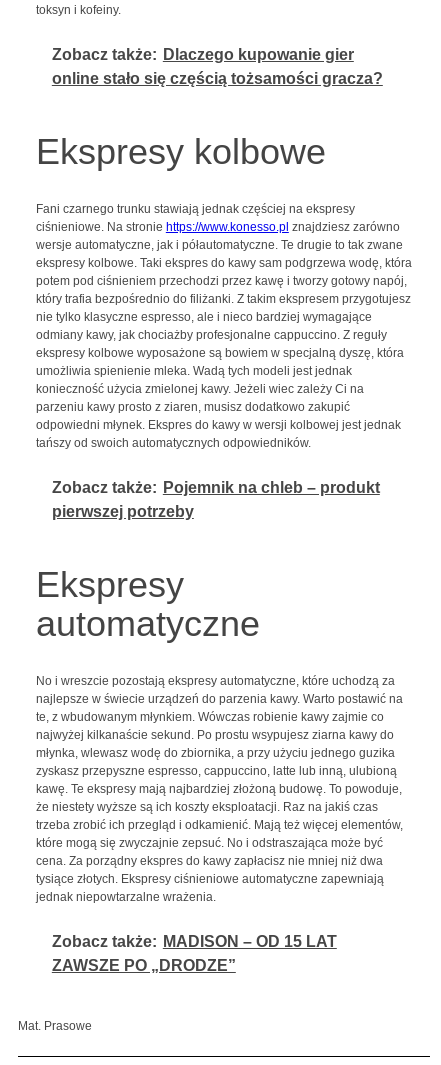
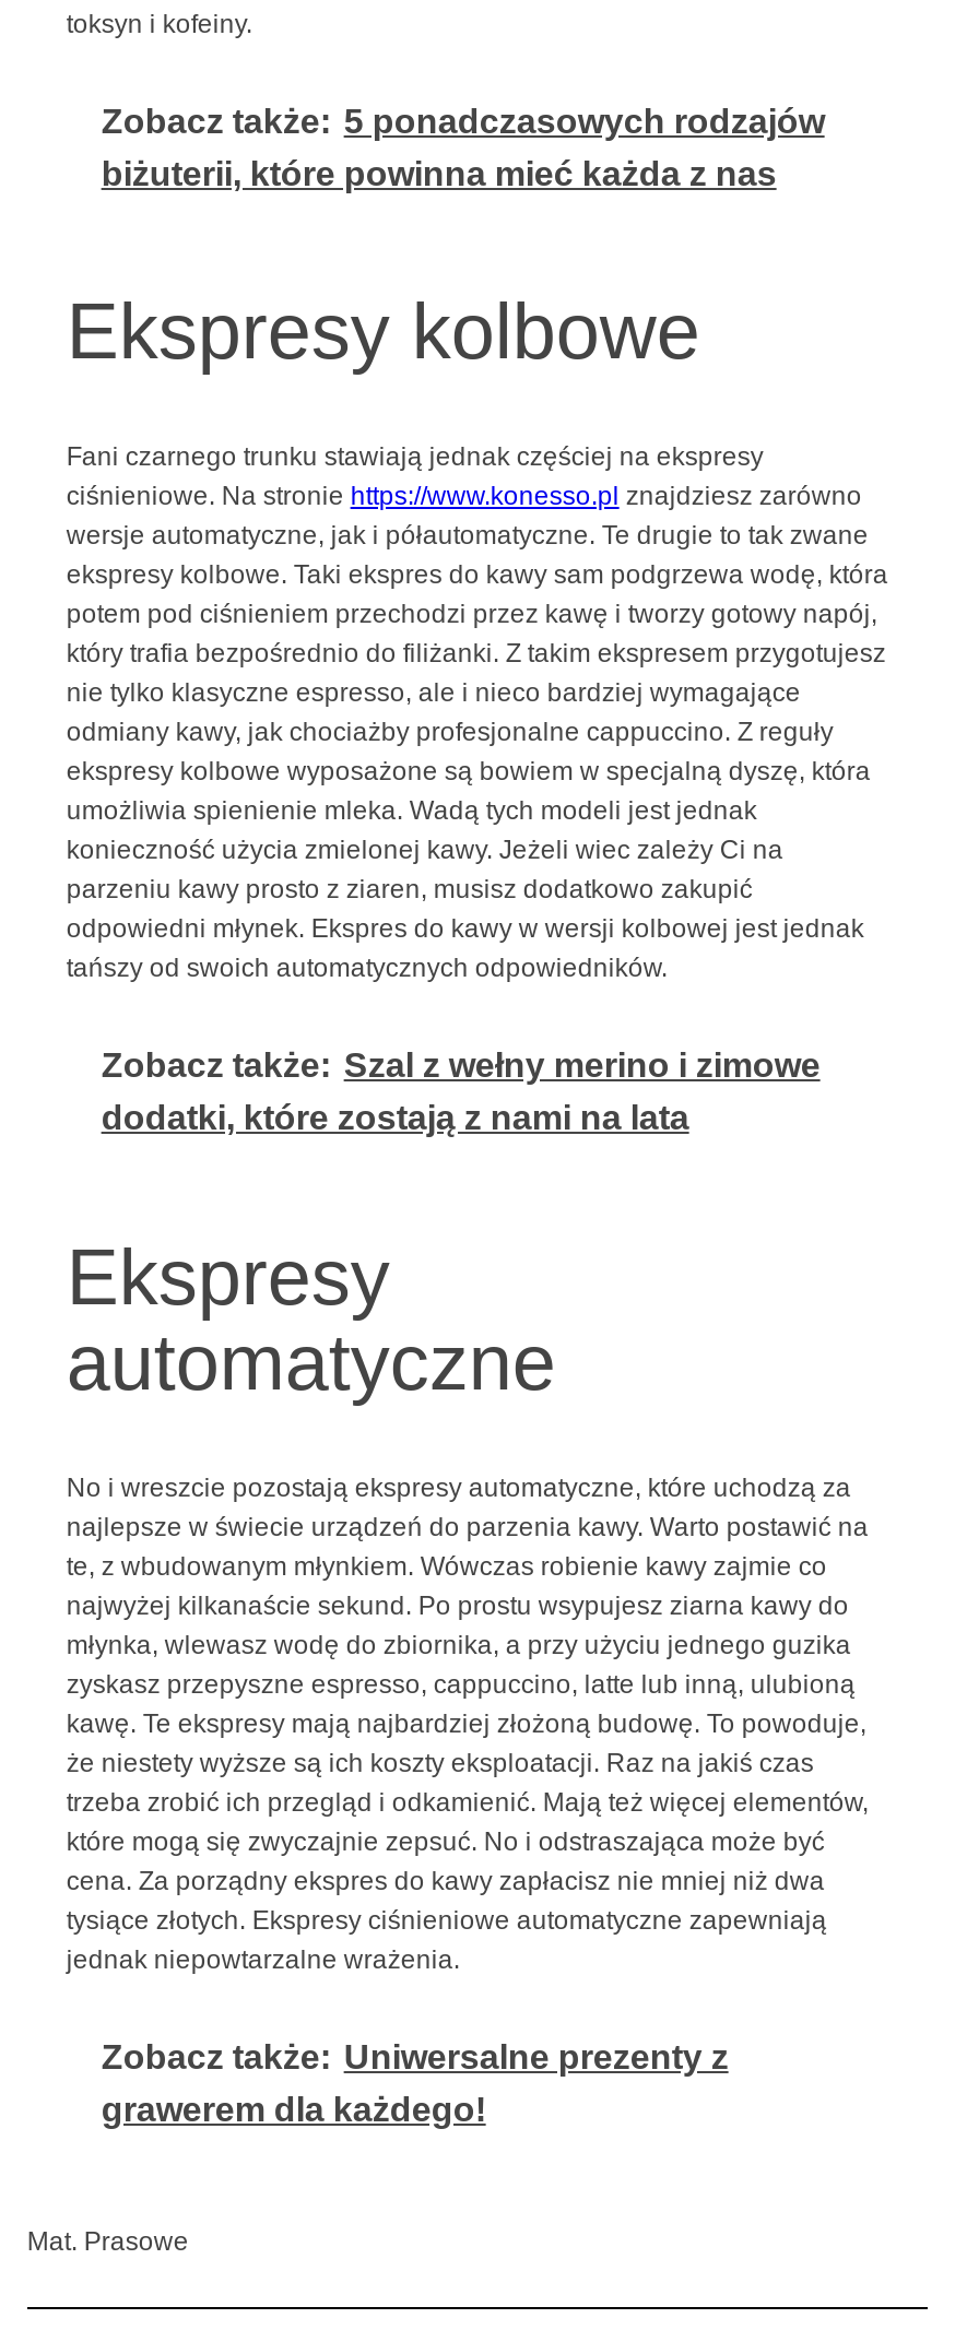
[52,46,383,87] Zobacz także: Dlaczego kupowanie gier | online stało się częścią tożsamości gracza? -> [101,101,825,191] Zobacz także: 5 ponadczasowych rodzajów | biżuterii, które powinna mieć każda z nas
[52,479,380,520] Zobacz także: Pojemnik na chleb – produkt | pierwszej potrzeby -> [101,1046,820,1136] Zobacz także: Szal z wełny merino i zimowe | dodatki, które zostają z nami na lata
[52,933,337,974] Zobacz także: MADISON – OD 15 LAT | ZAWSZE PO „DRODZE” -> [101,2037,728,2127] Zobacz także: Uniwersalne prezenty z | grawerem dla każdego!

